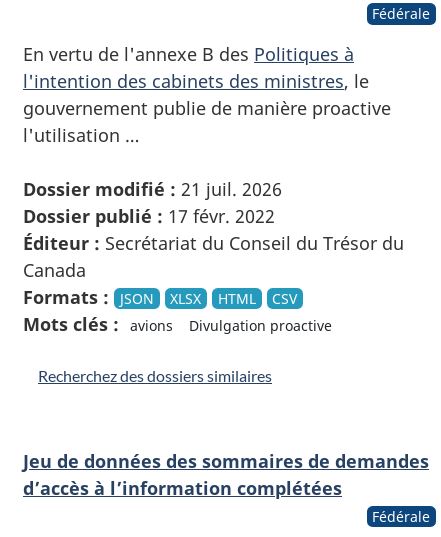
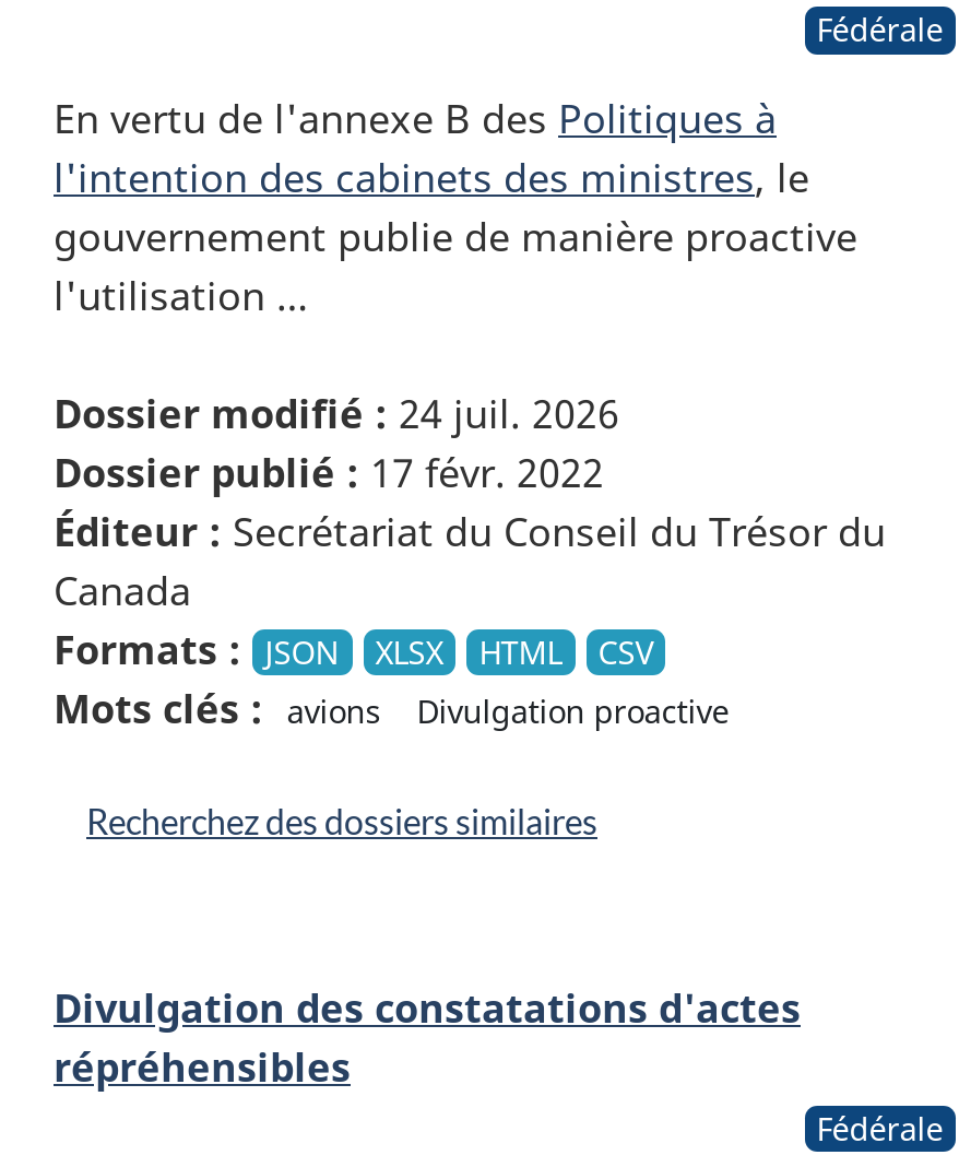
[23,177,282,201] Dossier modifié : 21 juil. 2026 -> [54,386,619,438] Dossier modifié : 24 juil. 2026
[23,449,429,500] Jeu de données des sommaires de demandes | d’accès à l’information complétées -> [54,980,801,1092] Divulgation des constatations d'actes | répréhensibles

